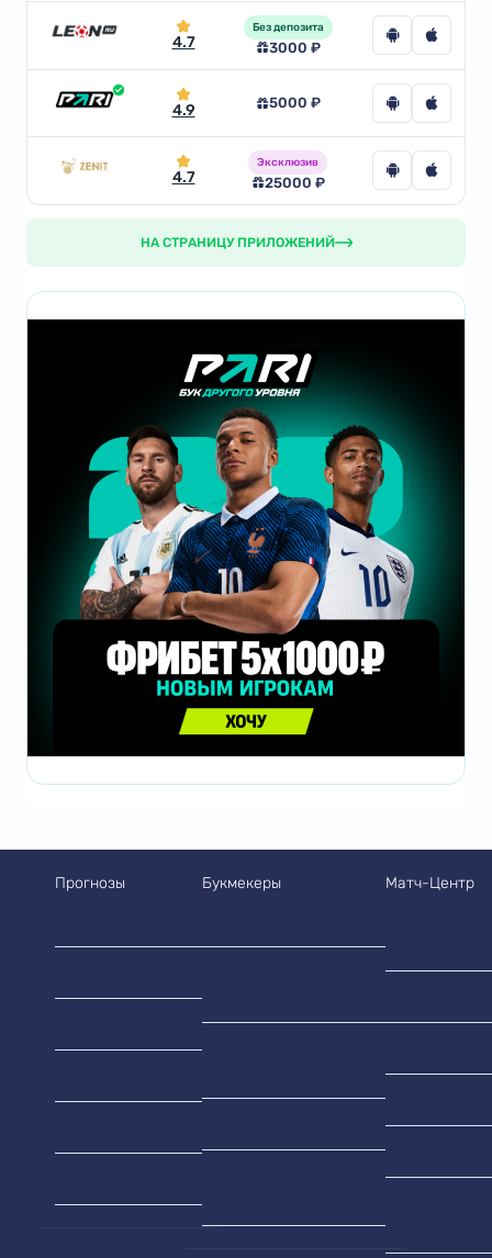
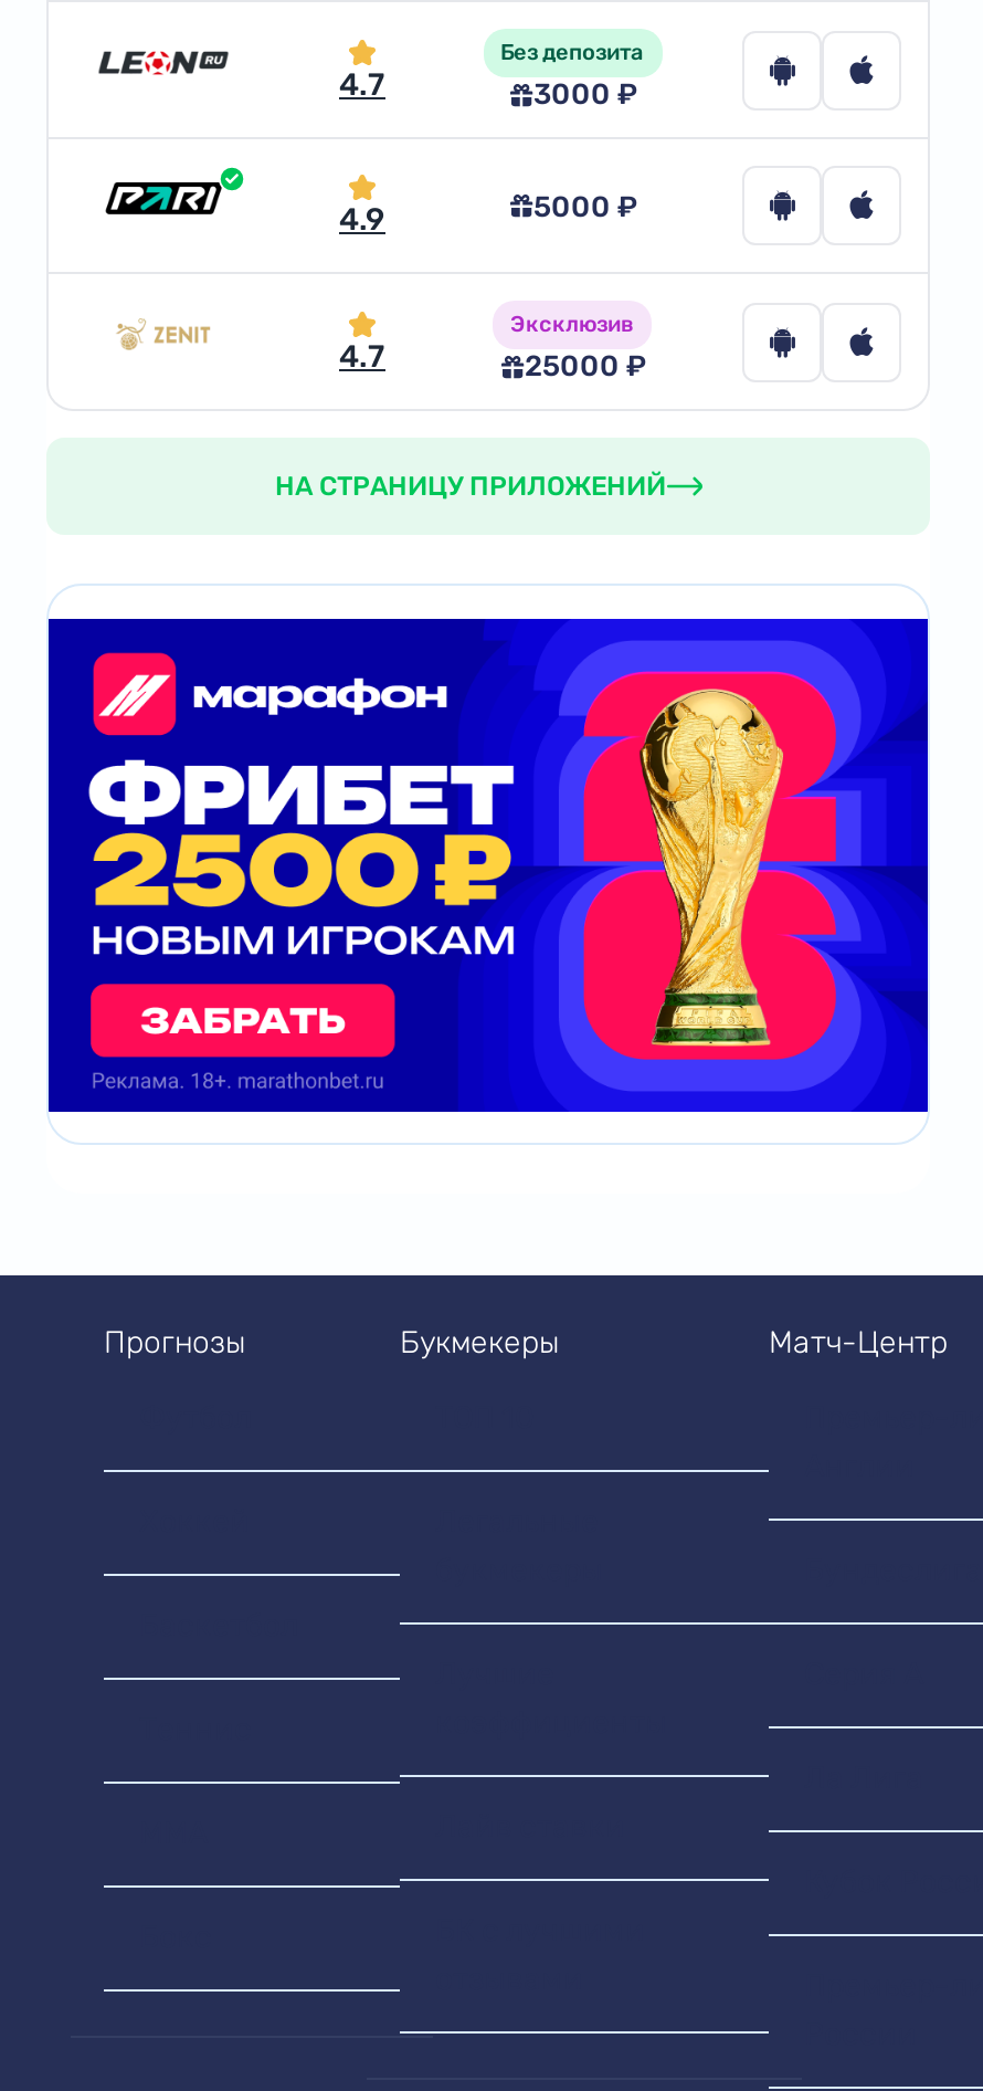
[26,307,466,767] [image] -> [46,617,930,1114] [image]

